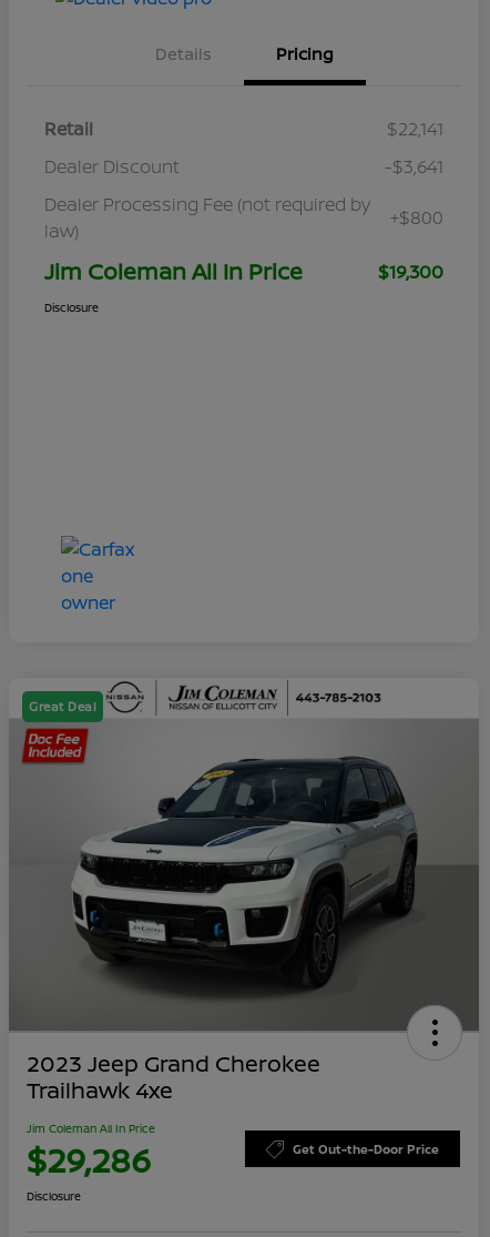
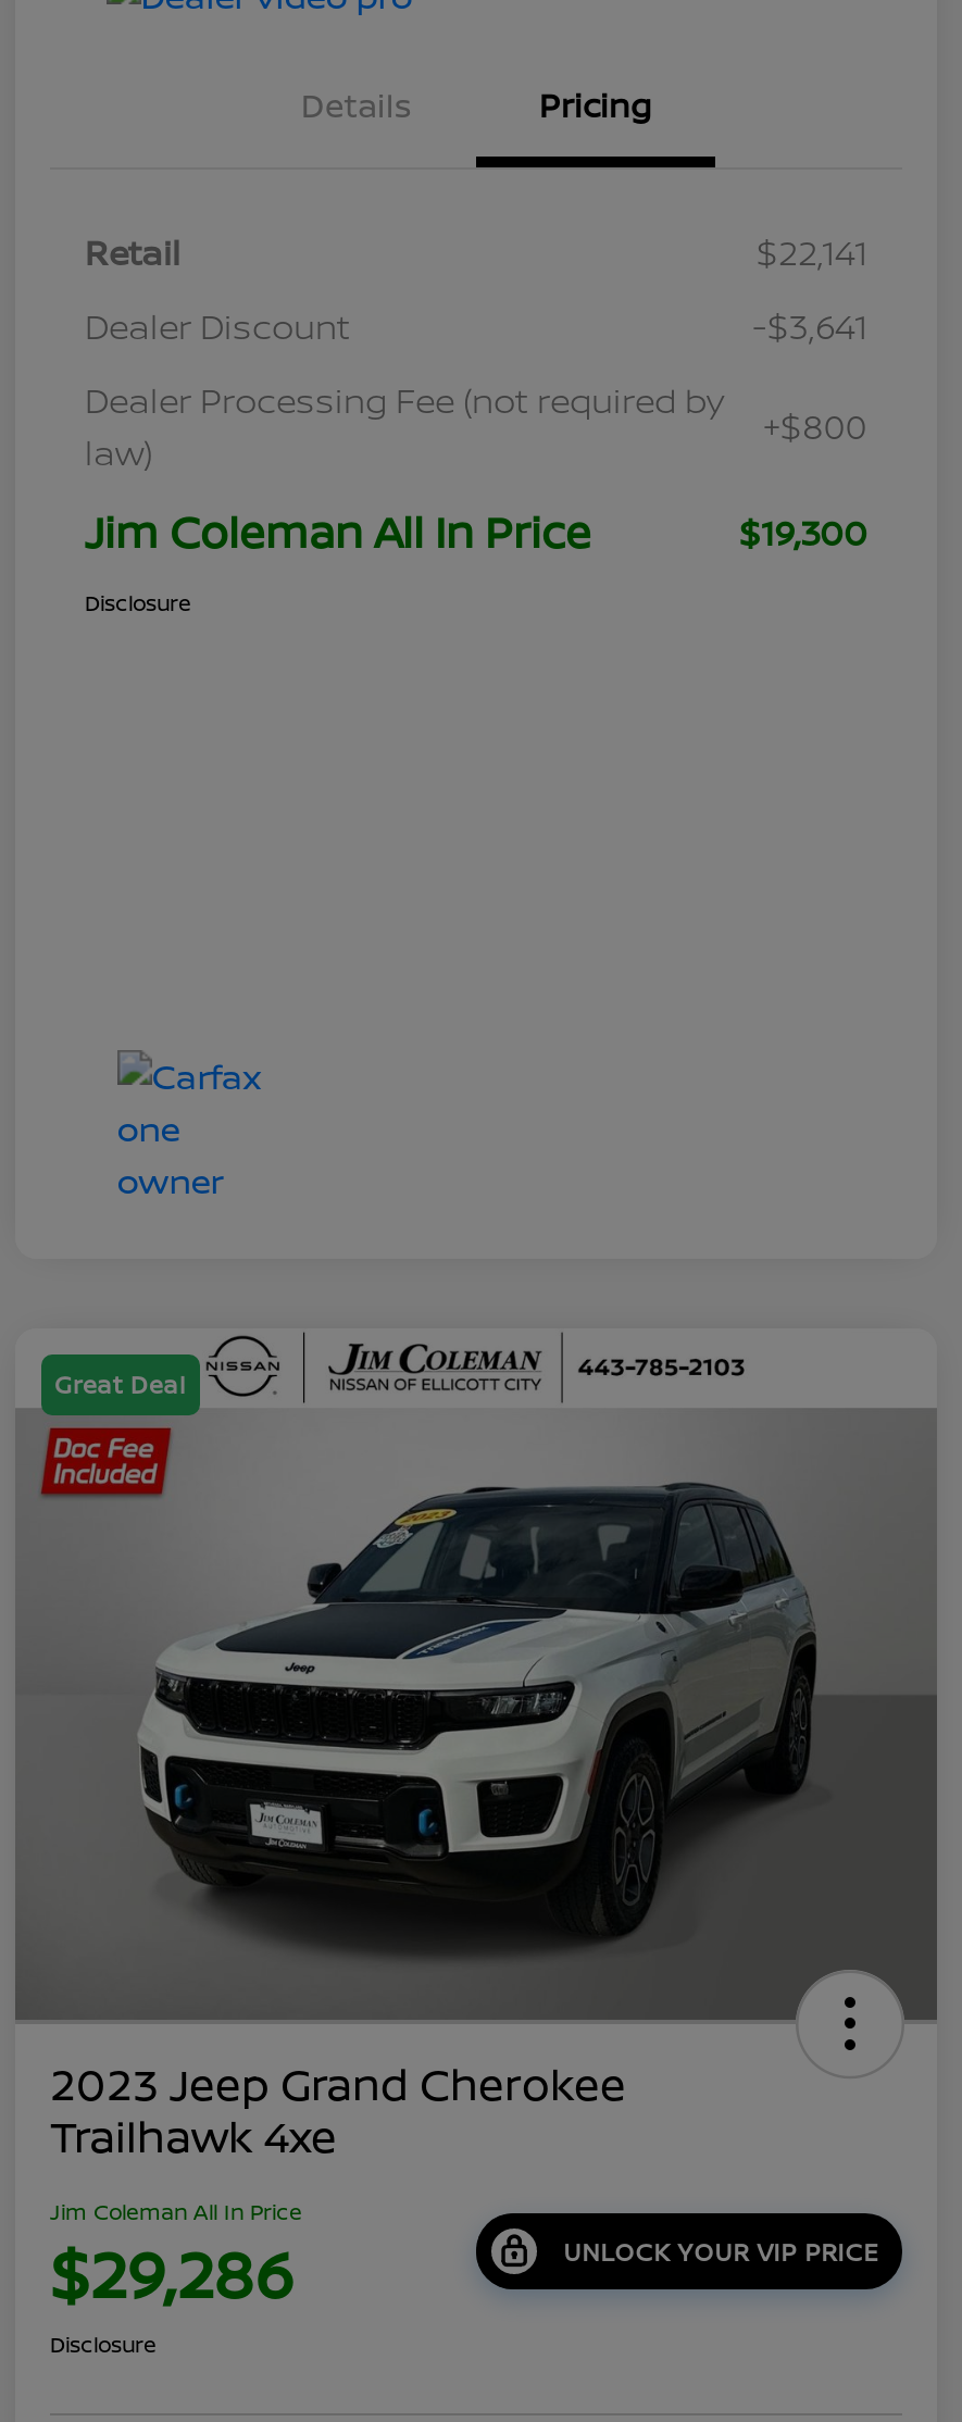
[293,1141,439,1157] Get Out-the-Door Price -> [564,2235,880,2268] UNLOCK YOUR VIP PRICE

